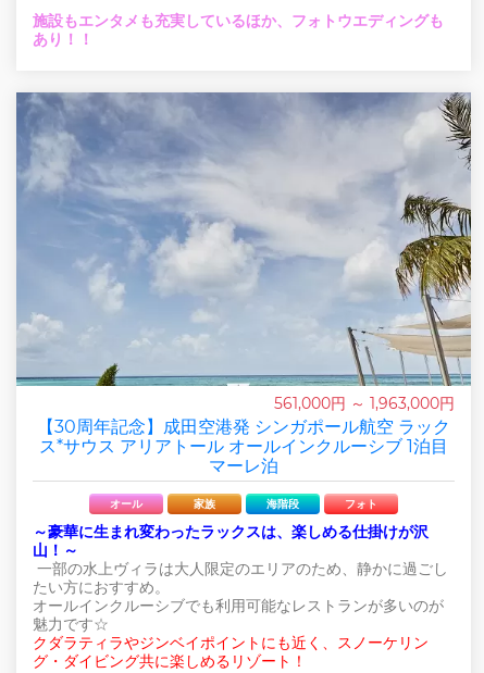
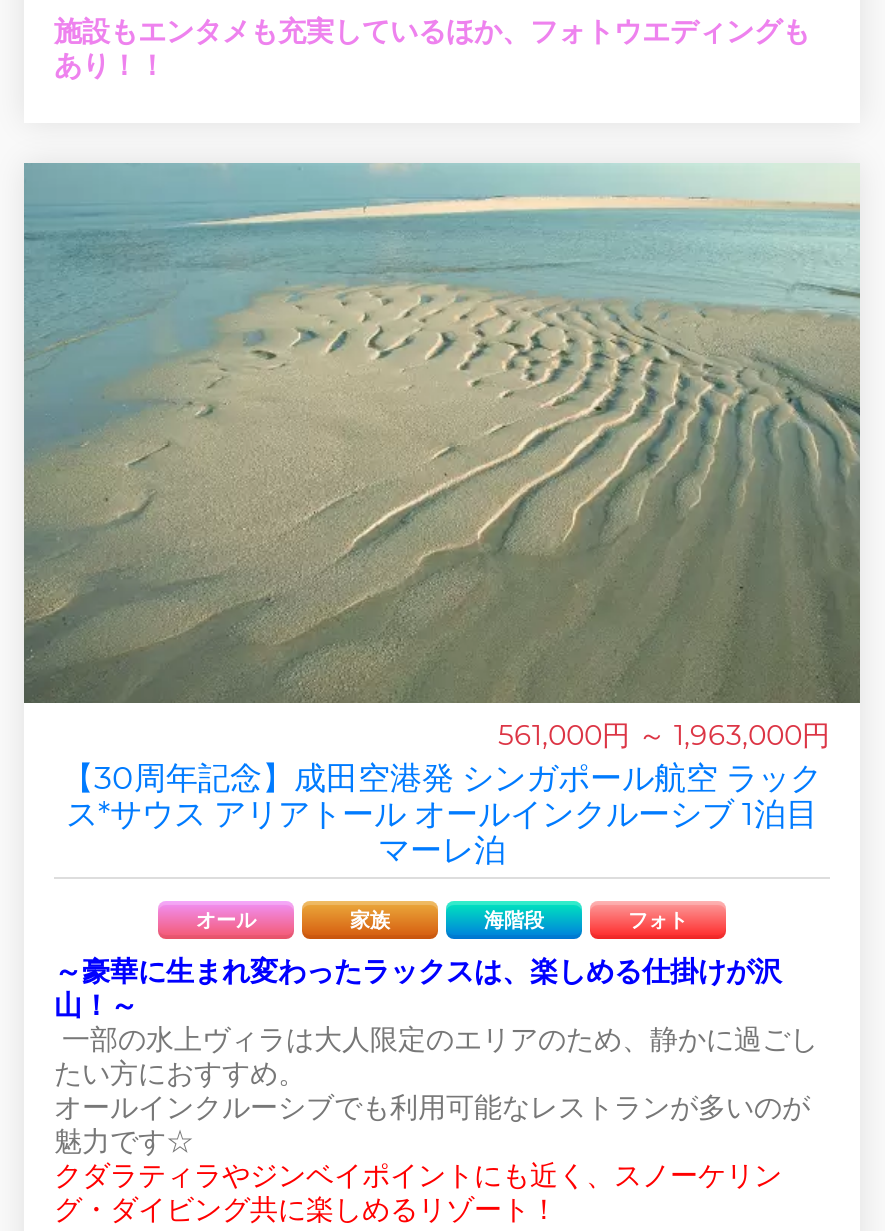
[15,91,472,387] [image] -> [22,163,862,705] [image]

